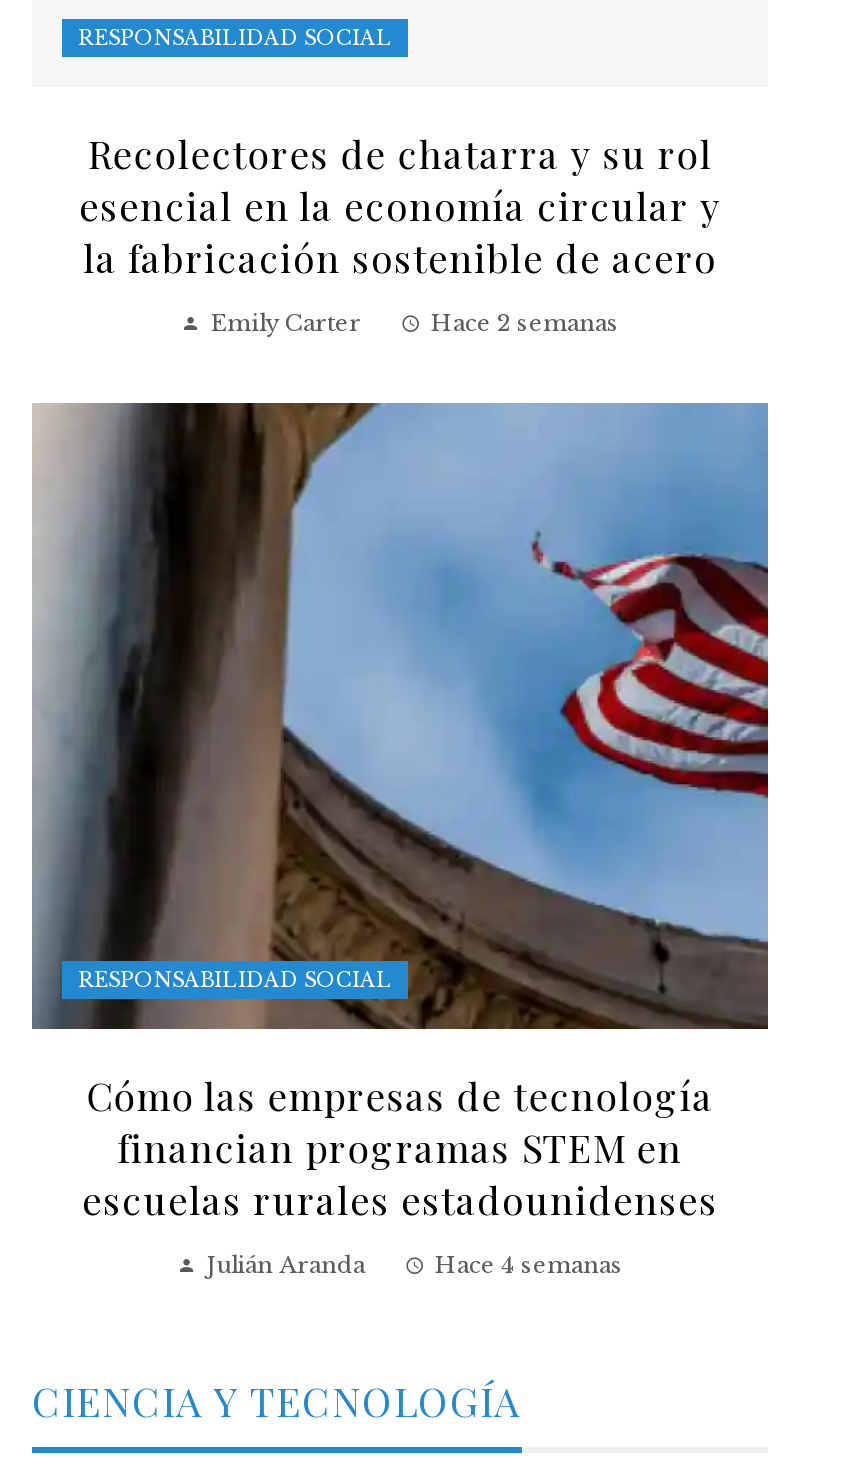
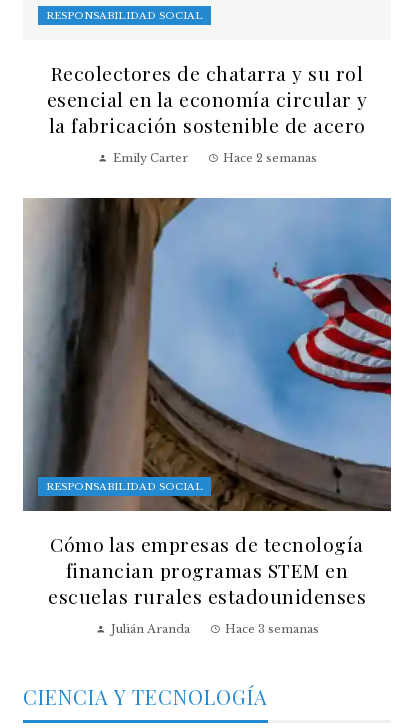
[435,1251,623,1279] Hace 4 semanas -> [224,622,318,636] Hace 3 semanas

